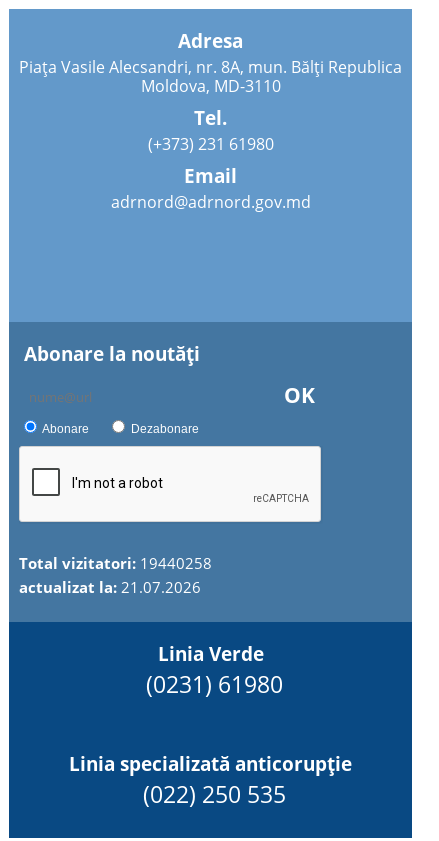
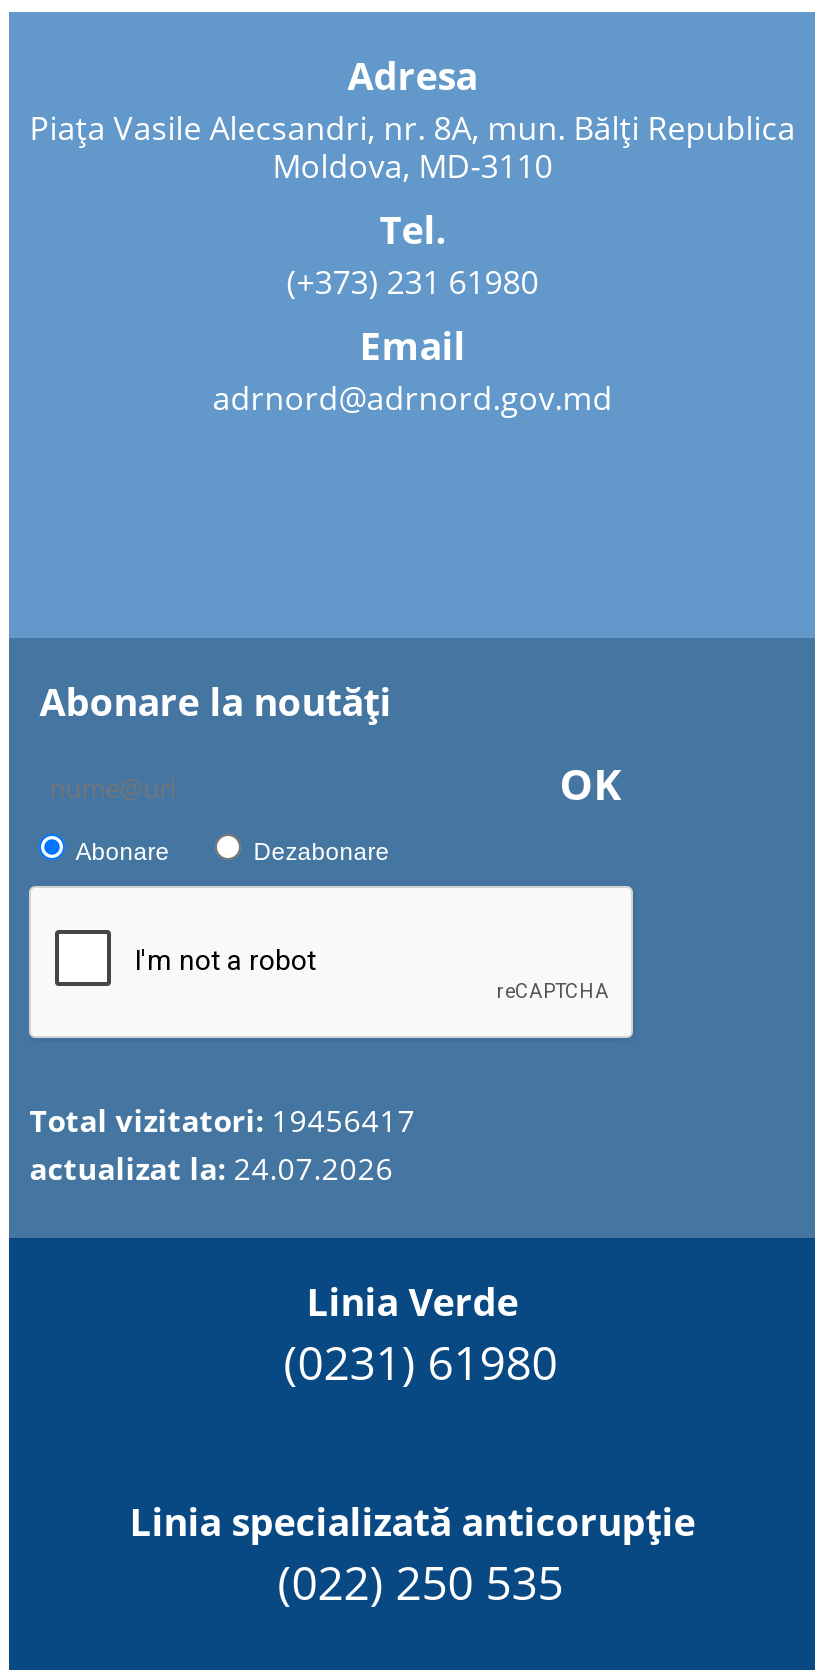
[19,553,212,573] Total vizitatori: 19440258 -> [29,1100,415,1140] Total vizitatori: 19456417
[19,577,201,597] actualizat la: 21.07.2026 -> [29,1148,393,1188] actualizat la: 24.07.2026

